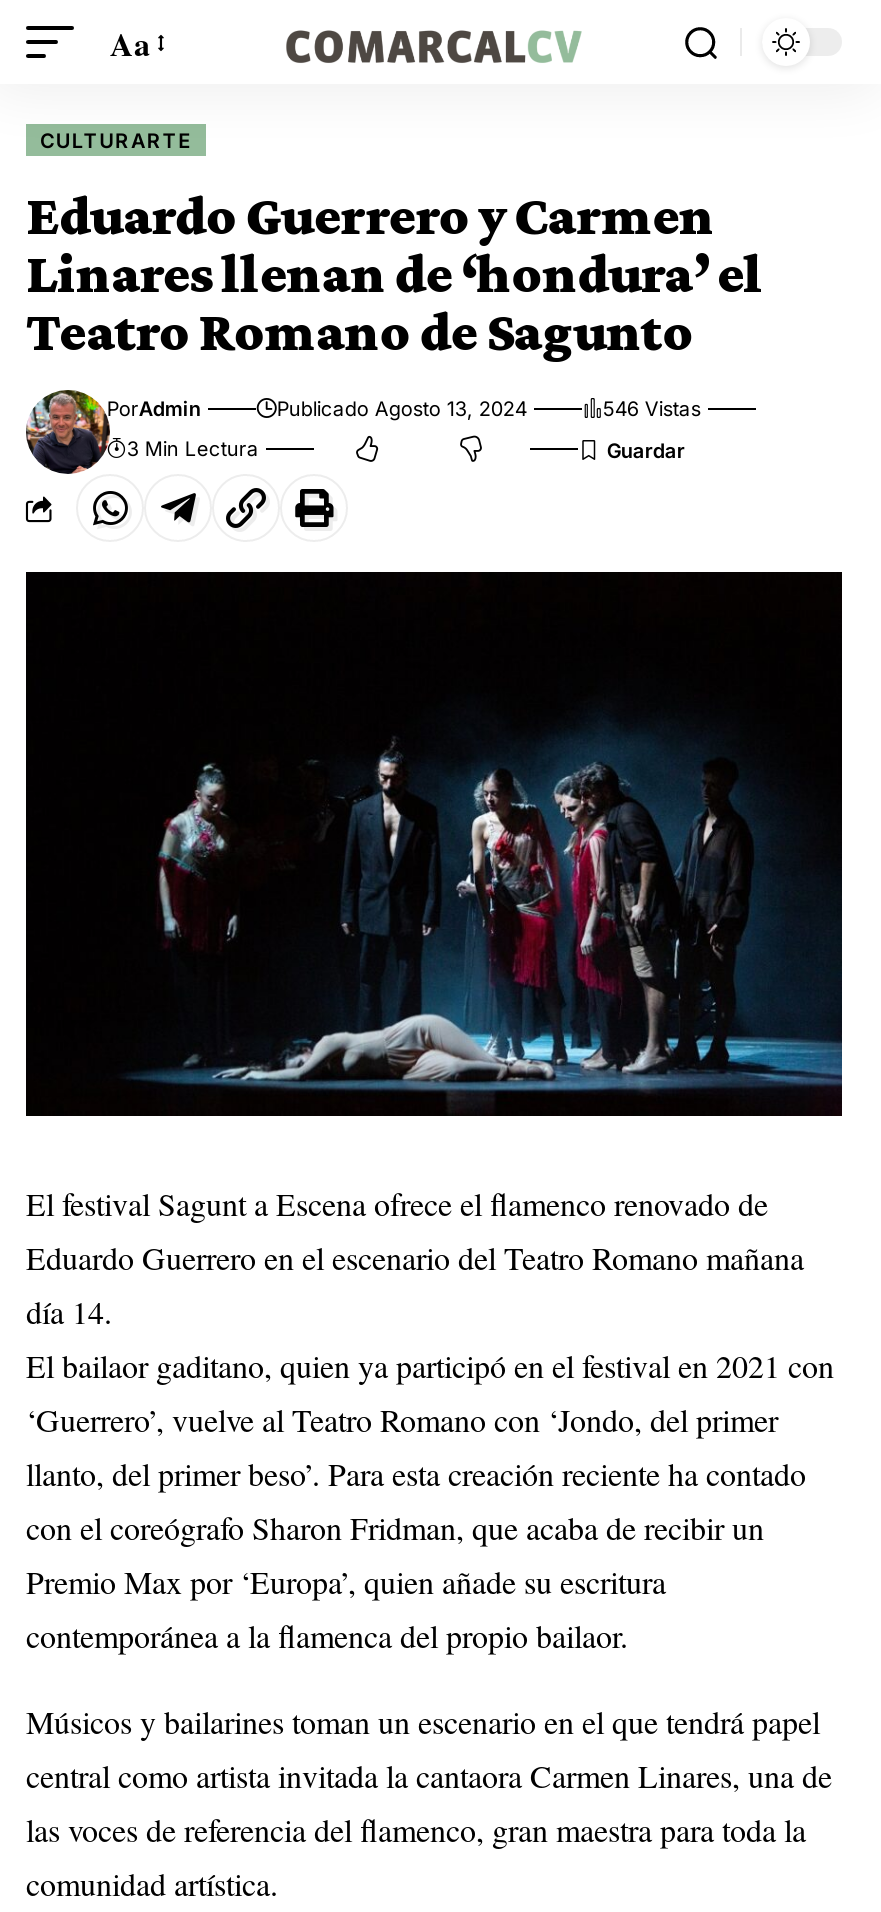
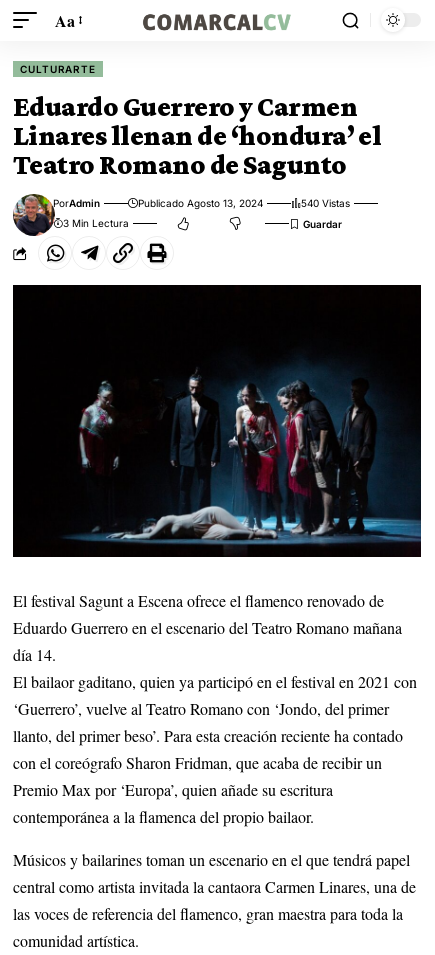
[603,396,701,420] 546 Vistas -> [301,197,350,209] 540 Vistas

